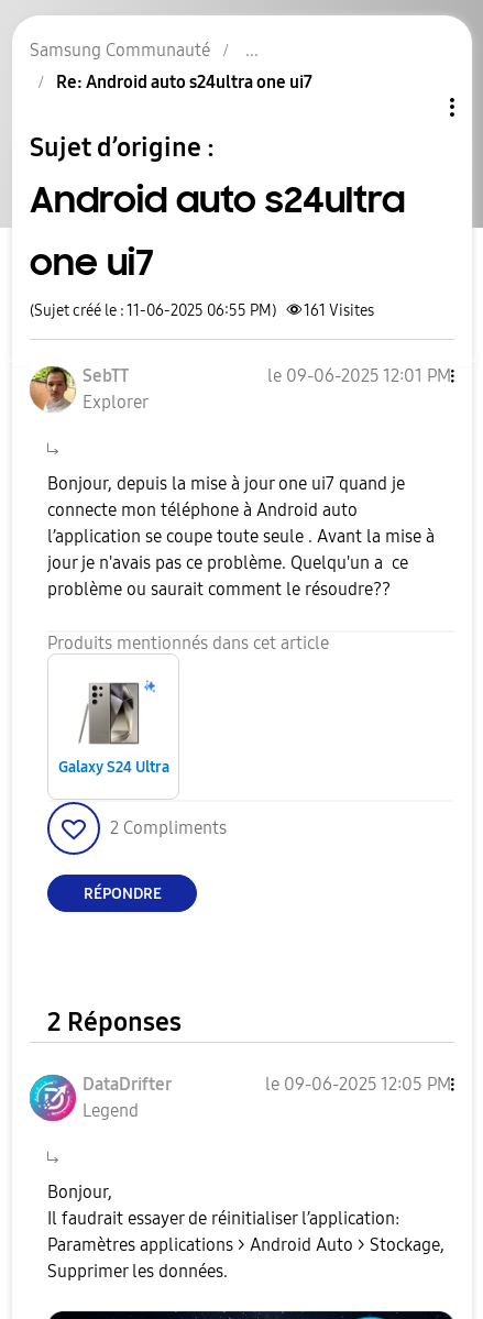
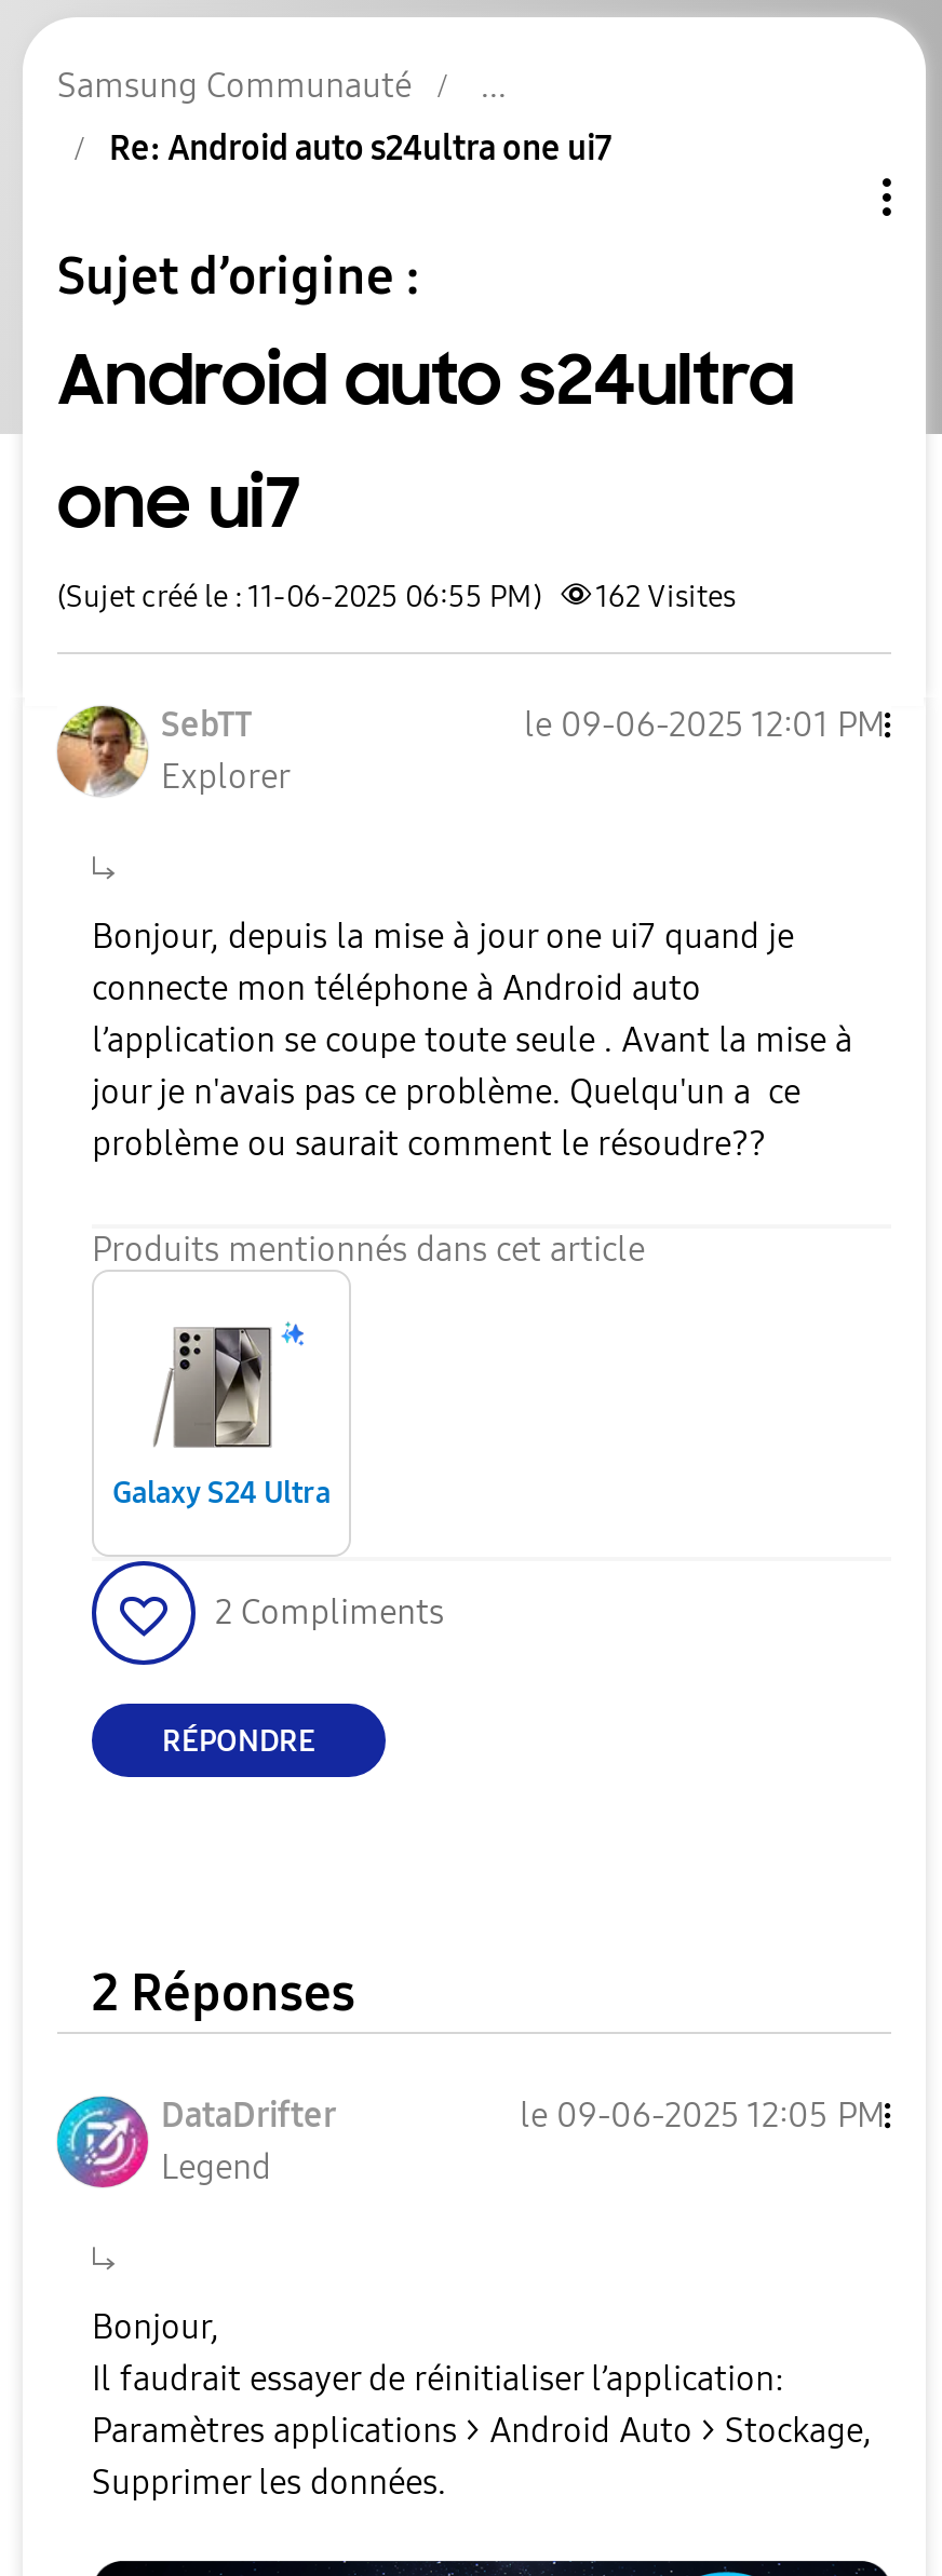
[30,301,374,320] (Sujet créé le : 11-06-2025 06:55 PM) 161 Visites -> [57,579,736,615] (Sujet créé le : 11-06-2025 06:55 PM) 162 Visites

